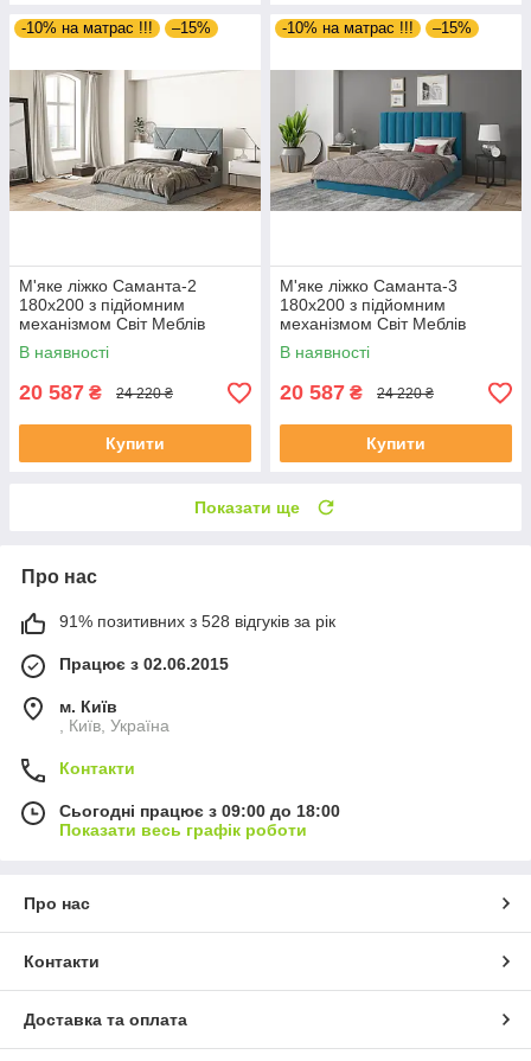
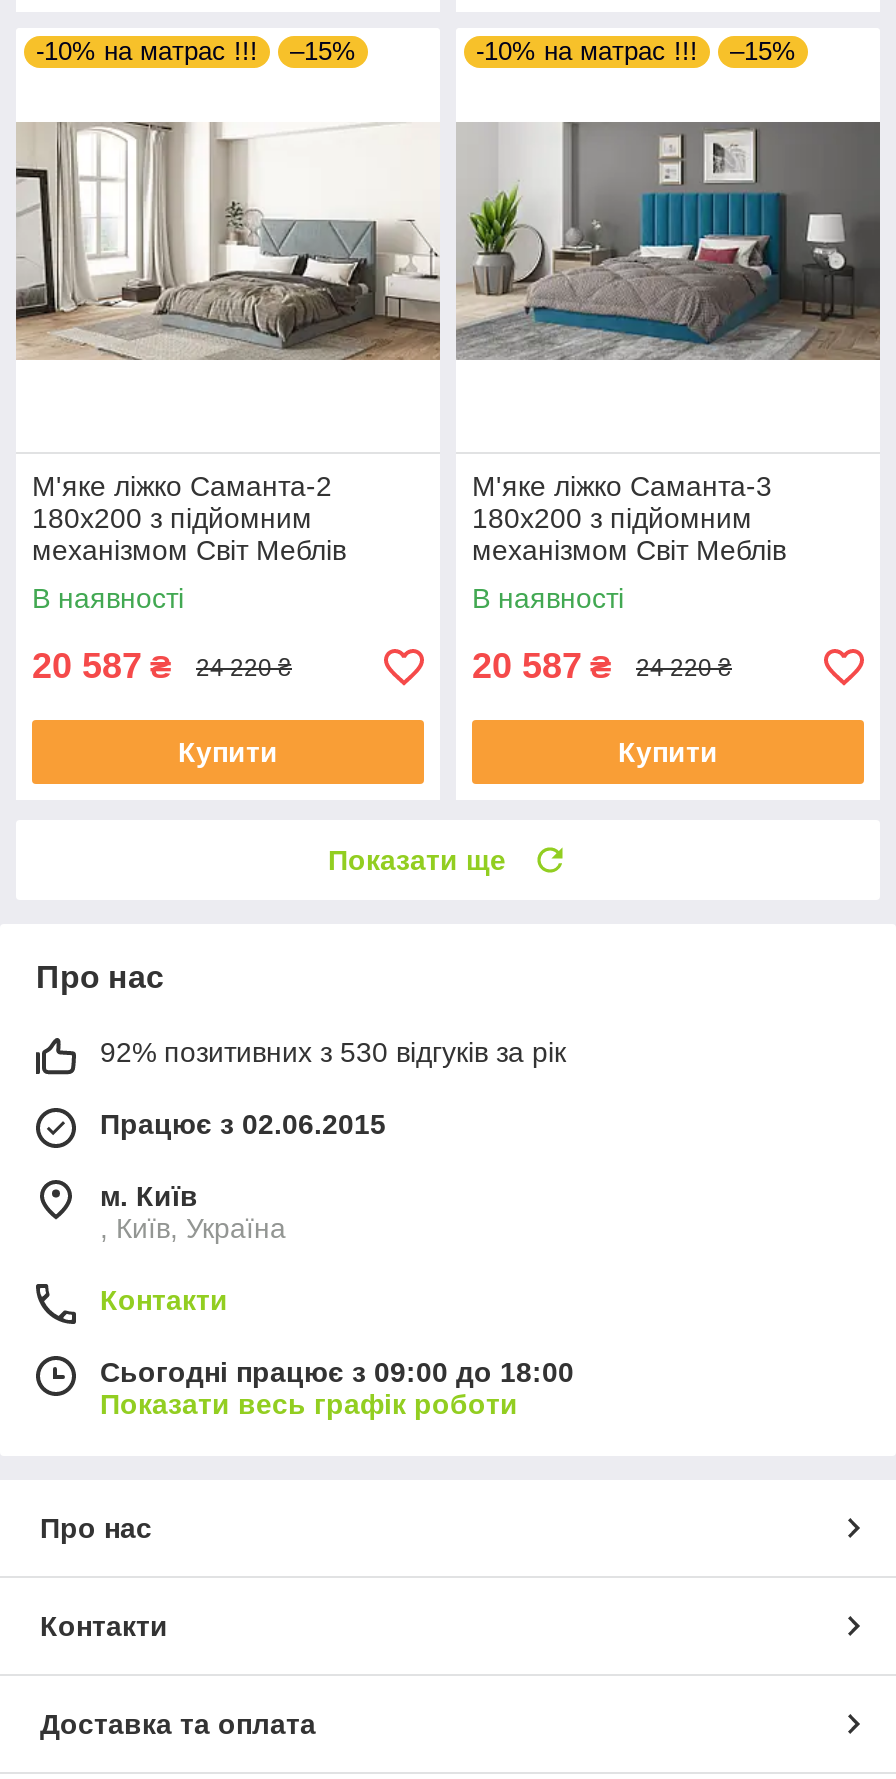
[59,612,335,631] 91% позитивних з 528 відгуків за рік -> [100,1037,566,1069] 92% позитивних з 530 відгуків за рік

